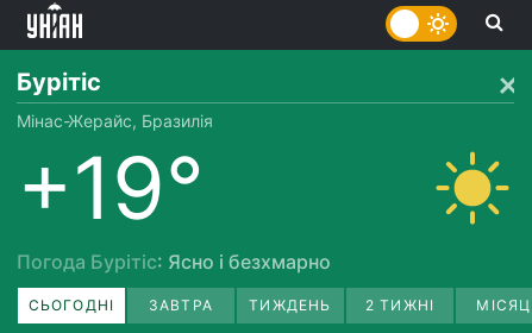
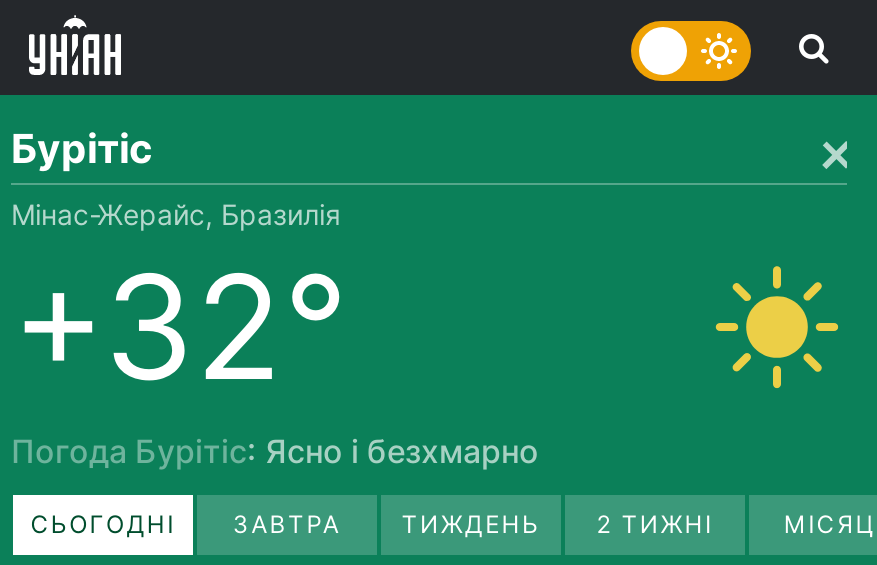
[17,136,205,239] +19° -> [11,239,349,413] +32°

